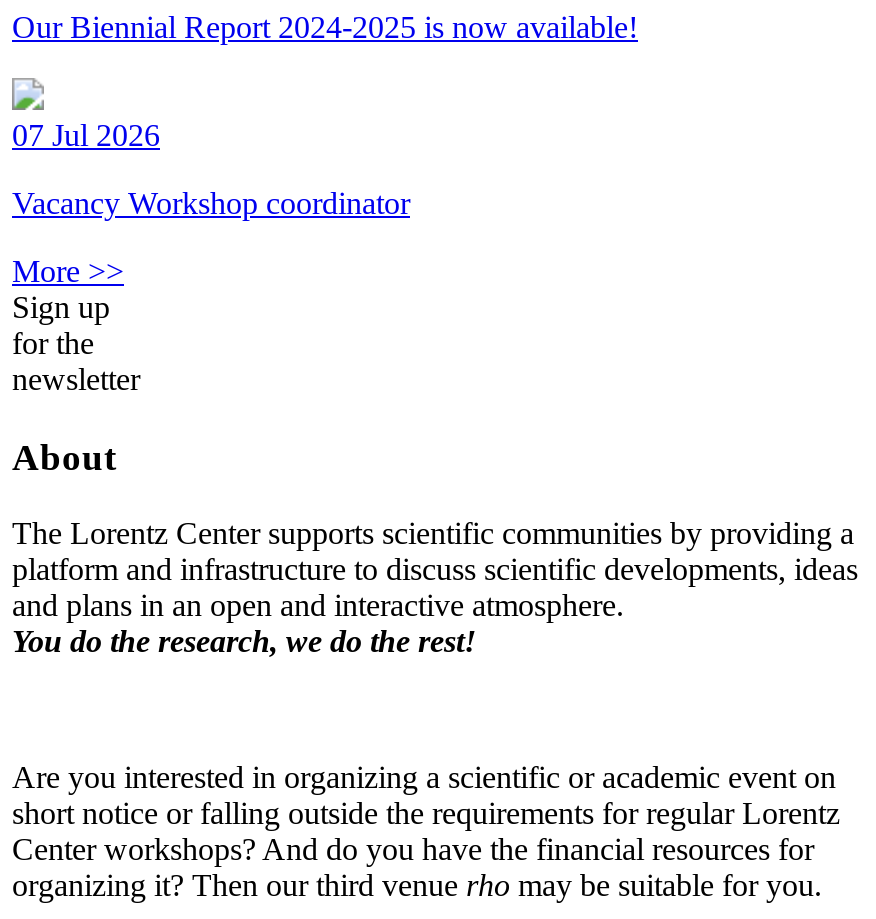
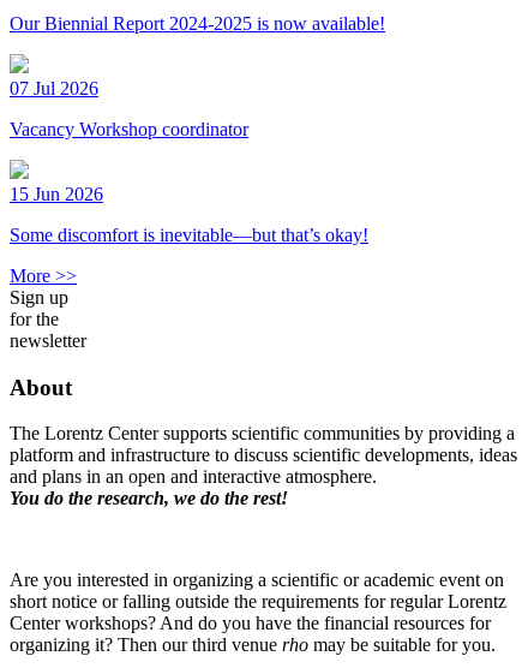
none -> [10,184,368,245] 15 Jun 2026 | Some discomfort is inevitable—but that’s okay!

